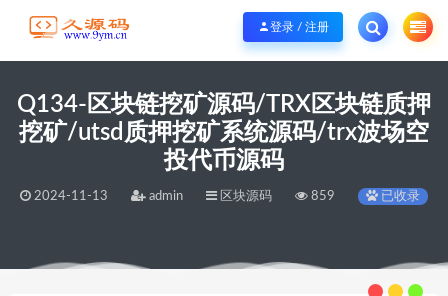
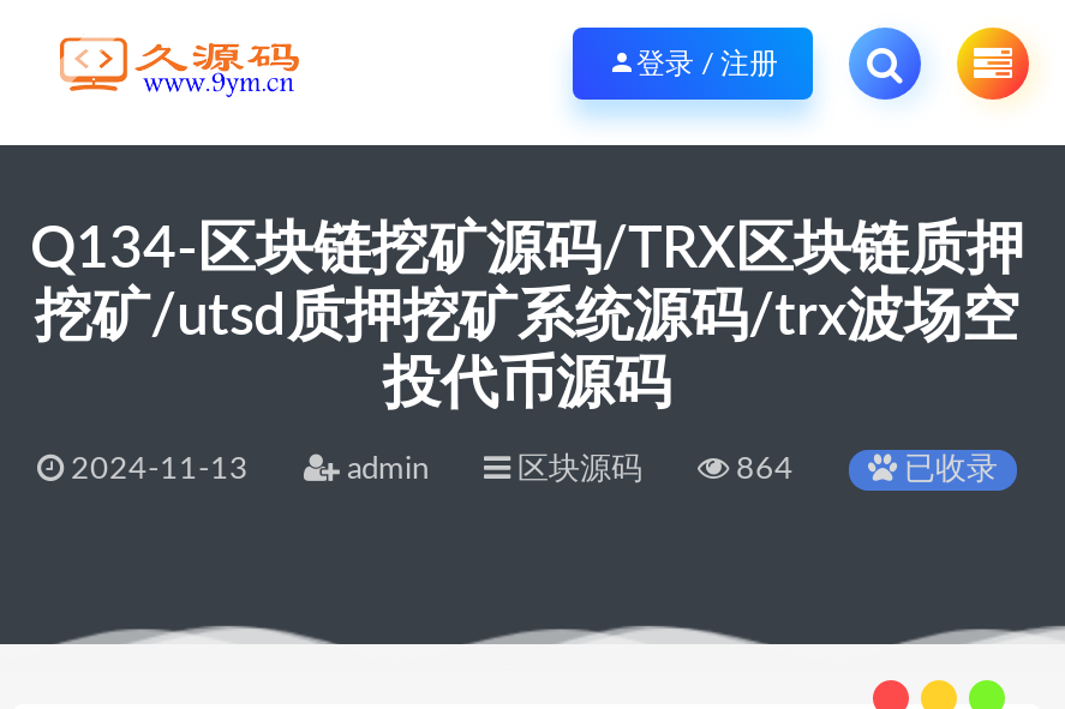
[308,190,335,203] 859 -> [729,455,794,486] 864

